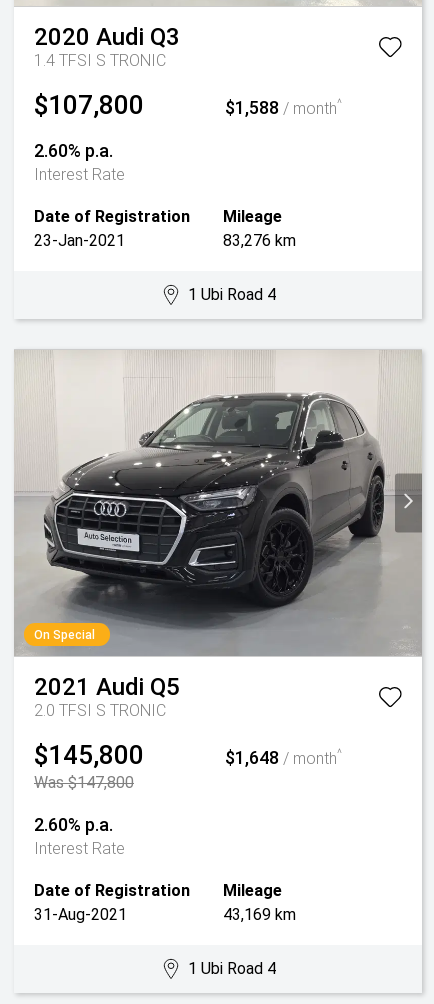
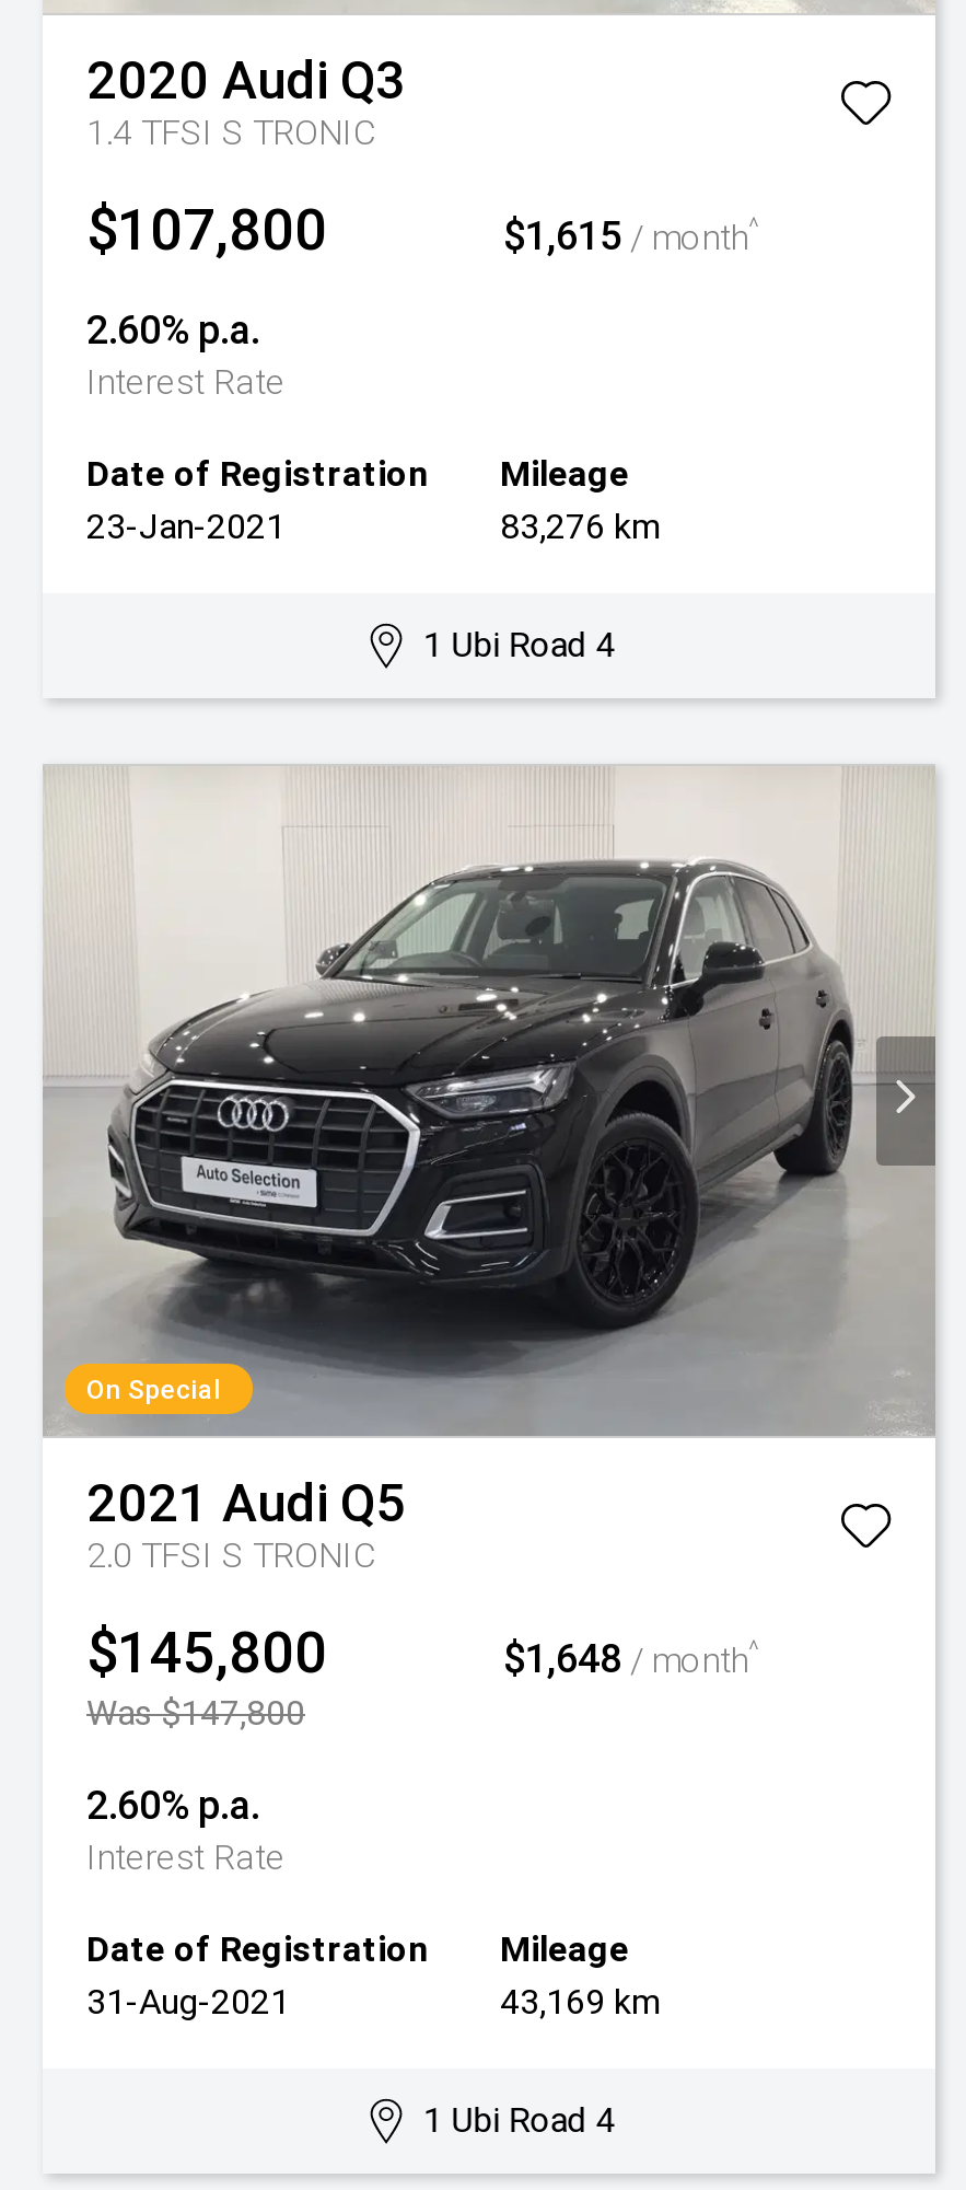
[224,97,341,118] $1,588 / month^ -> [503,212,759,258] $1,615 / month^

